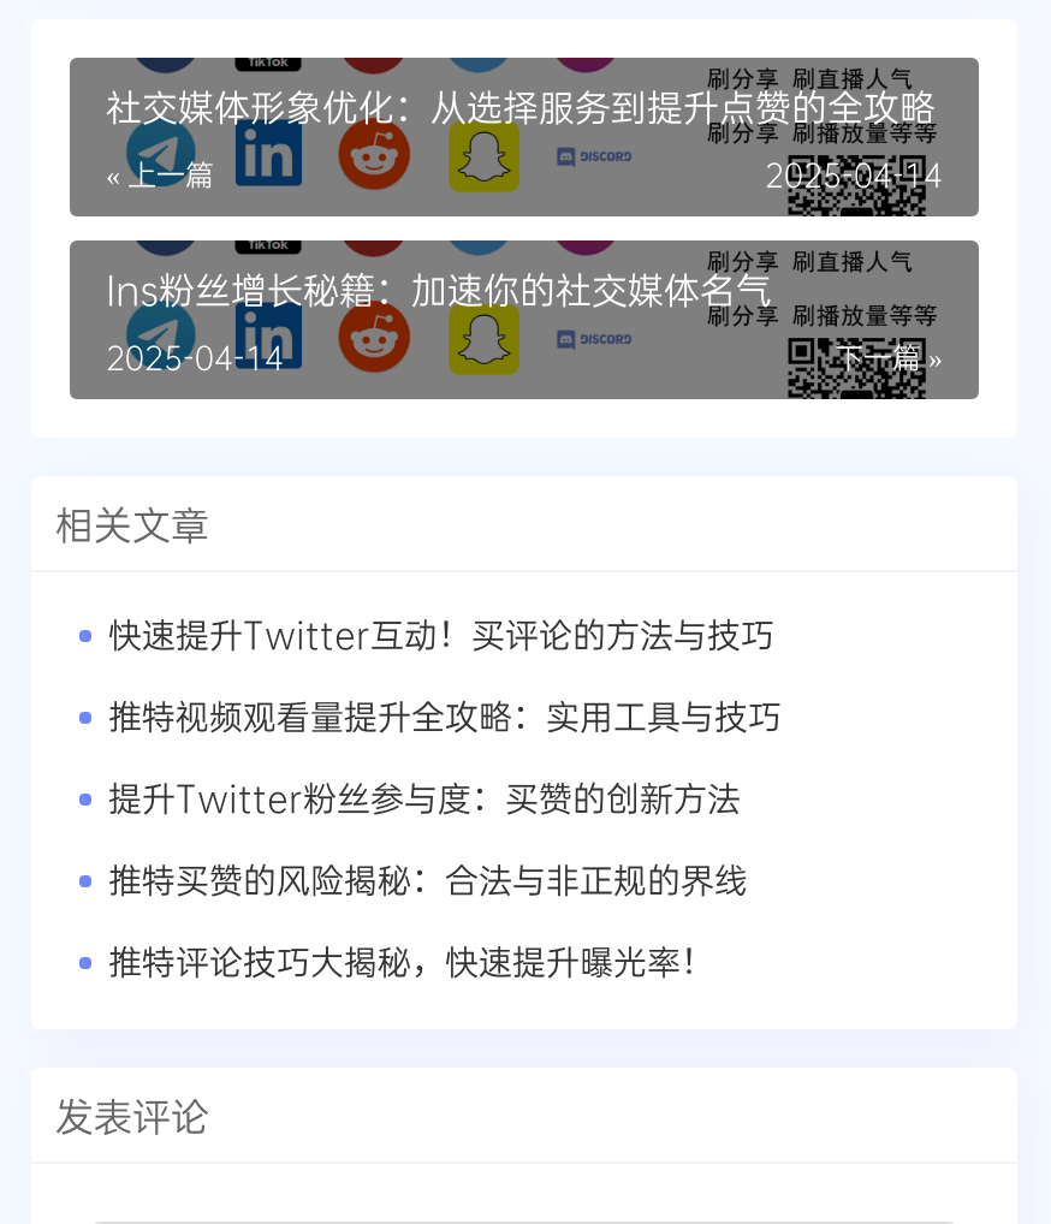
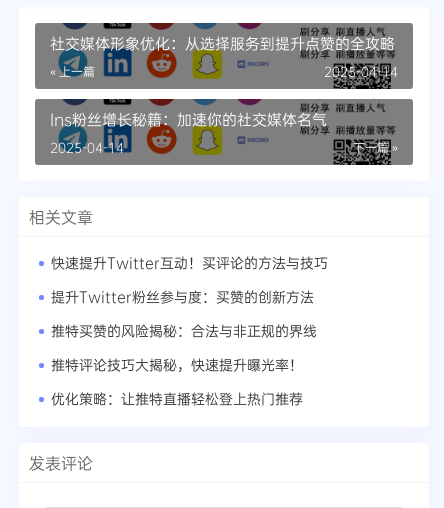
[108,693,782,739] 推特视频观看量提升全攻略：实用工具与技巧 -> none
moved [108,775,748,984] -> [51,287,317,374]: 提升Twitter粉丝参与度：买赞的创新方法 | 推特买赞的风险揭秘：合法与非正规的界线 | 推特评论技巧大揭秘，快速提升曝光率！
none -> [51,389,303,408] 优化策略：让推特直播轻松登上热门推荐

